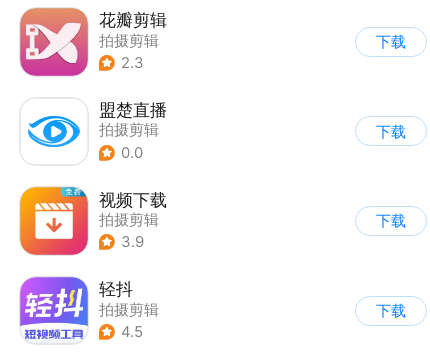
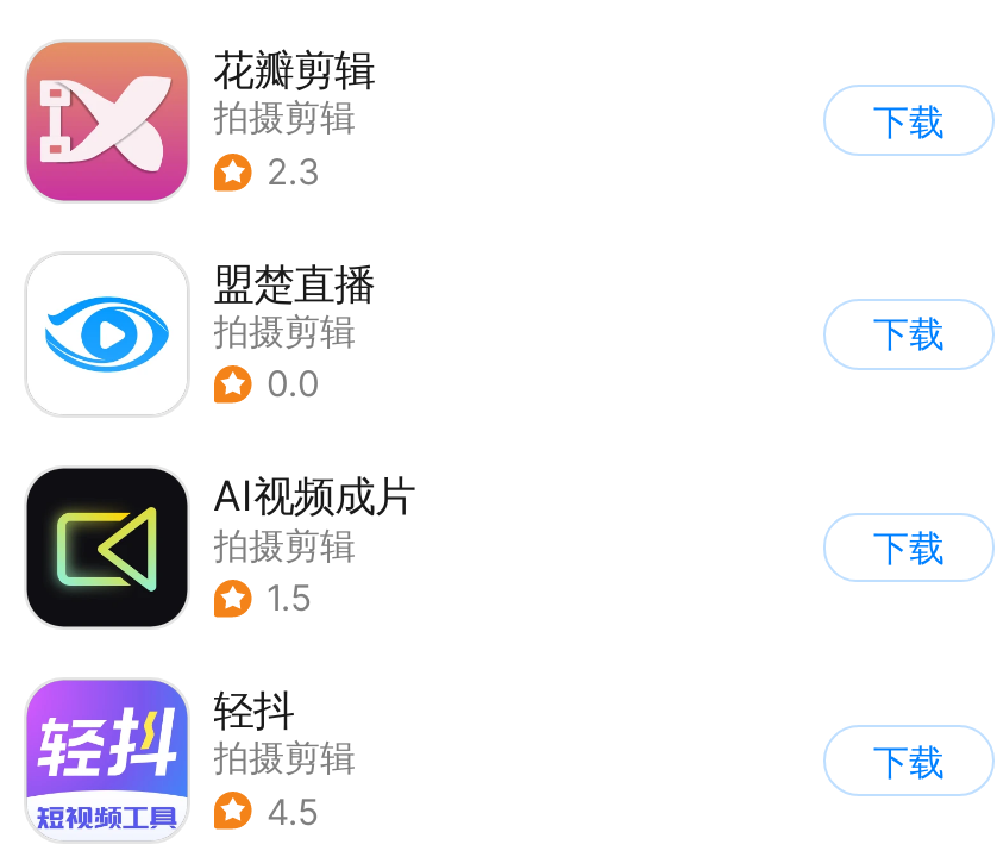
[19,186,166,255] [image] | 视频下载 -> [24,464,415,628] [image] | AI视频成片
[121,233,144,251] 3.9 -> [266,577,311,620] 1.5

